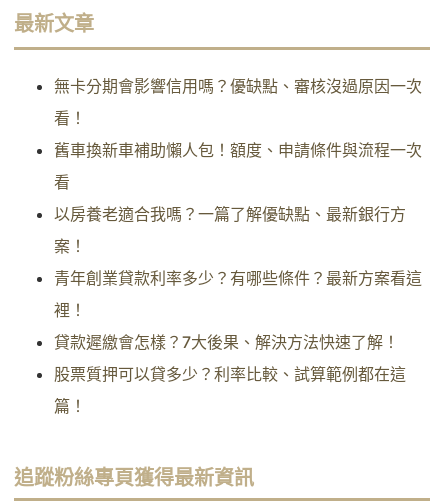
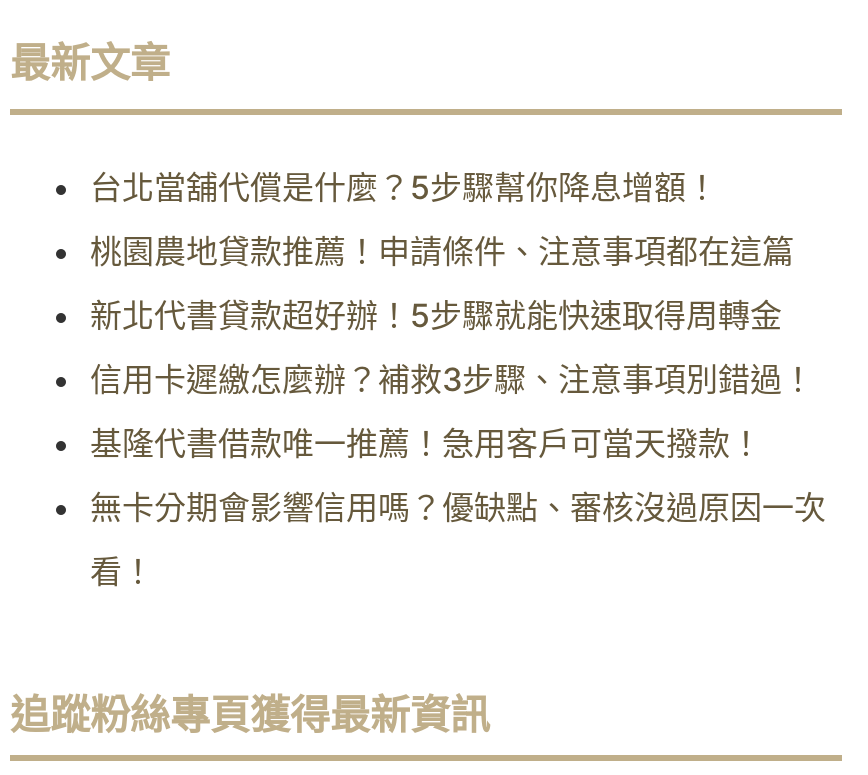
none -> [90,166,814,462] 台北當舖代償是什麼？5步驟幫你降息增額！ | 桃園農地貸款推薦！申請條件、注意事項都在這篇 | 新北代書貸款超好辦！5步驟就能快速取得周轉金 | 信用卡遲繳怎麼辦？補救3步驟、注意事項別錯過！ | 基隆代書借款唯一推薦！急用客戶可當天撥款！
moved [54,75,422,127] -> [90,486,826,590]: 無卡分期會影響信用嗎？優缺點、審核沒過原因一次 | 看！
[54,139,422,415] 舊車換新車補助懶人包！額度、申請條件與流程一次 | 看 | 以房養老適合我嗎？一篇了解優缺點、最新銀行方 | 案！ | 青年創業貸款利率多少？有哪些條件？最新方案看這 | 裡！ | 貸款遲繳會怎樣？7大後果、解決方法快速了解！ | 股票質押可以貸多少？利率比較、試算範例都在這 | 篇！ -> none

